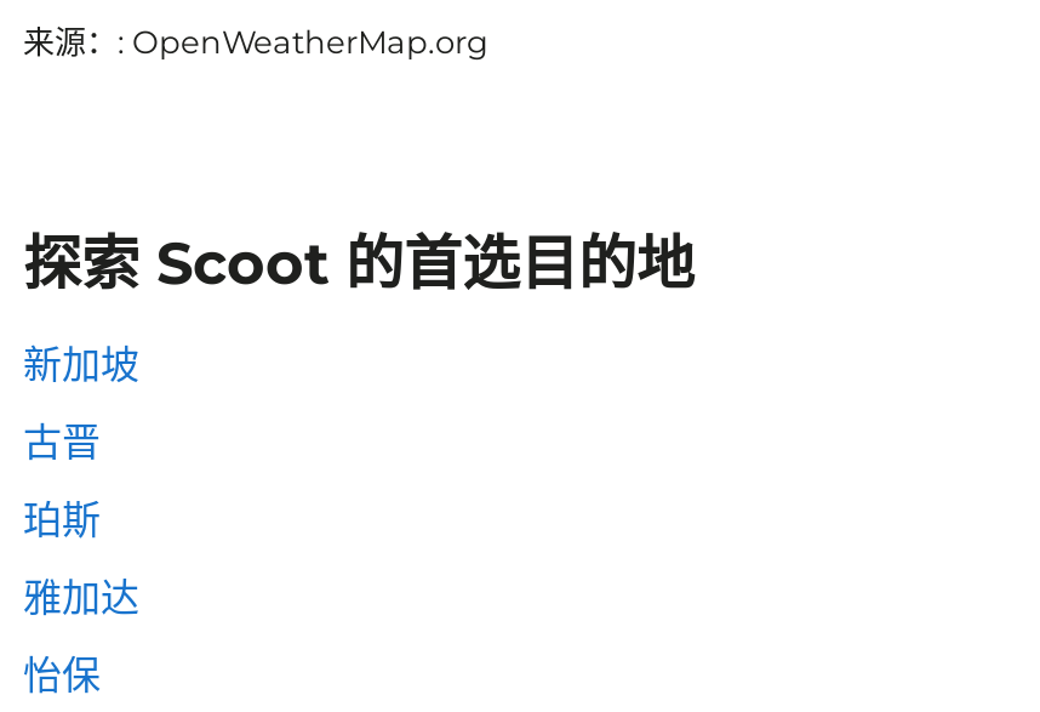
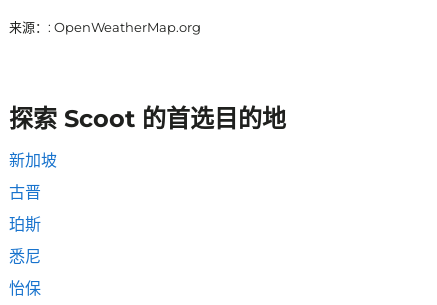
[23,575,139,621] 雅加达 -> [9,247,41,266] 悉尼

